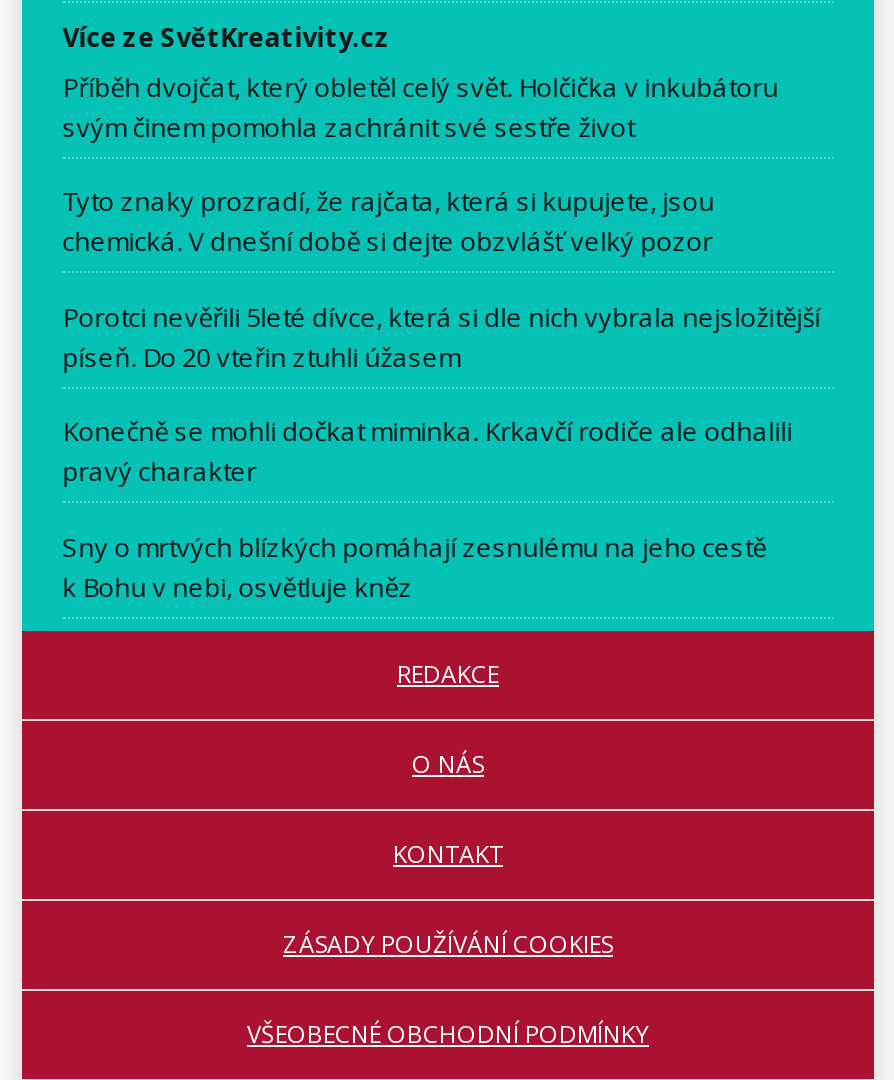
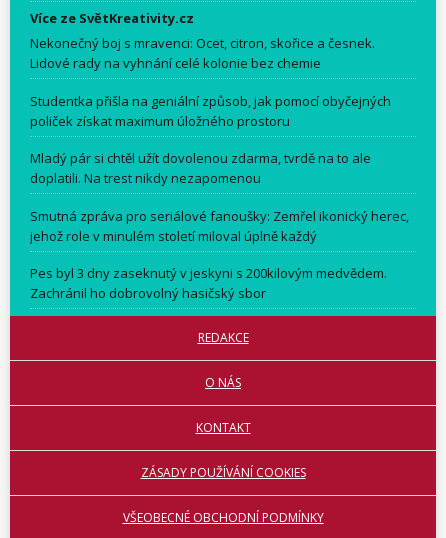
[62,69,778,145] Příběh dvojčat, který obletěl celý svět. Holčička v inkubátoru | svým činem pomohla zachránit své sestře život -> [30,34,375,72] Nekonečný boj s mravenci: Ocet, citron, skořice a česnek. | Lidové rady na vyhnání celé kolonie bez chemie
[62,184,714,260] Tyto znaky prozradí, že rajčata, která si kupujete, jsou | chemická. V dnešní době si dejte obzvlášť velký pozor -> [30,92,391,130] Studentka přišla na geniální způsob, jak pomocí obyčejných | poliček získat maximum úložného prostoru
[62,299,820,375] Porotci nevěřili 5leté dívce, která si dle nich vybrala nejsložitější | píseň. Do 20 vteřin ztuhli úžasem -> [30,149,371,187] Mladý pár si chtěl užít dovolenou zdarma, tvrdě na to ale | doplatili. Na trest nikdy nezapomenou
[62,414,792,490] Konečně se mohli dočkat miminka. Krkavčí rodiče ale odhalili | pravý charakter -> [30,207,409,245] Smutná zpráva pro seriálové fanoušky: Zemřel ikonický herec, | jehož role v minulém století miloval úplně každý
[62,529,766,605] Sny o mrtvých blízkých pomáhají zesnulému na jeho cestě | k Bohu v nebi, osvětluje kněz -> [30,264,387,302] Pes byl 3 dny zaseknutý v jeskyni s 200kilovým medvědem. | Zachránil ho dobrovolný hasičský sbor

